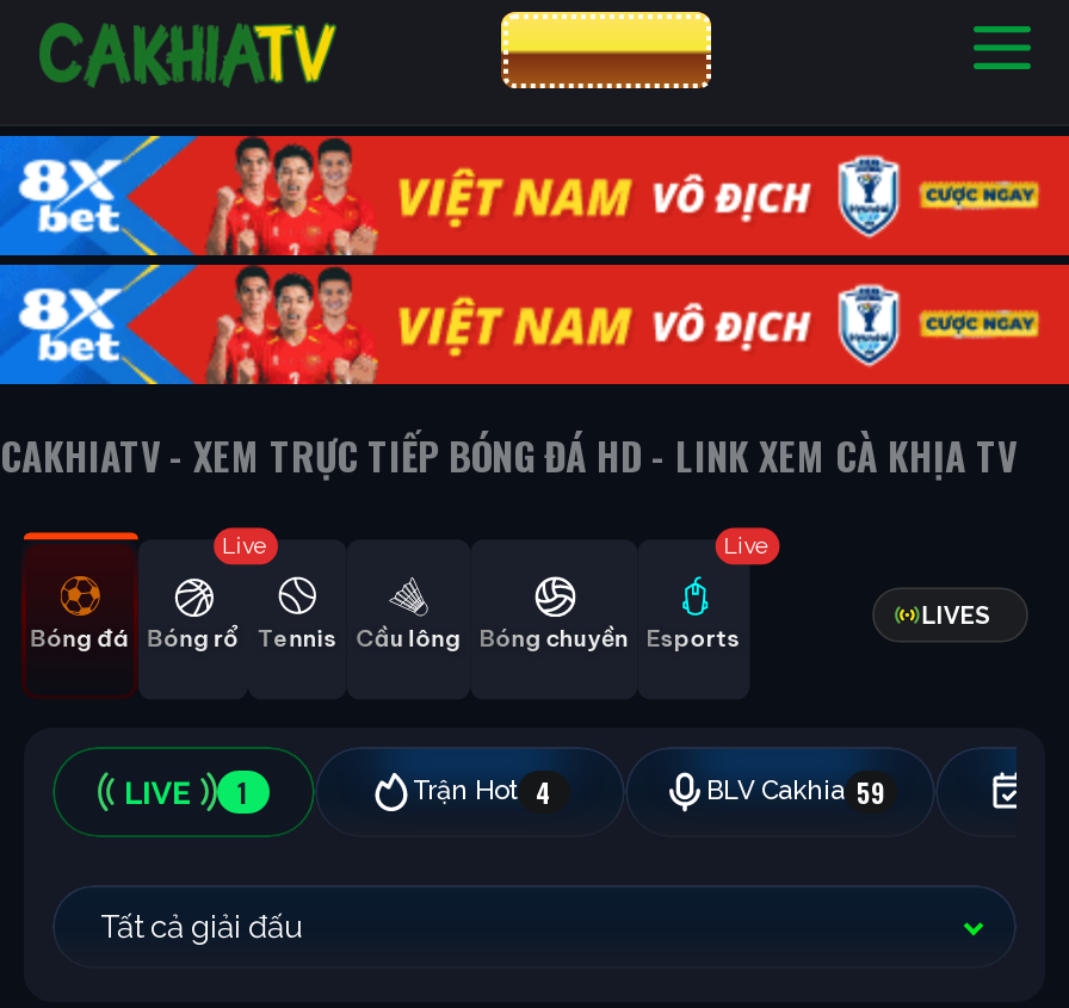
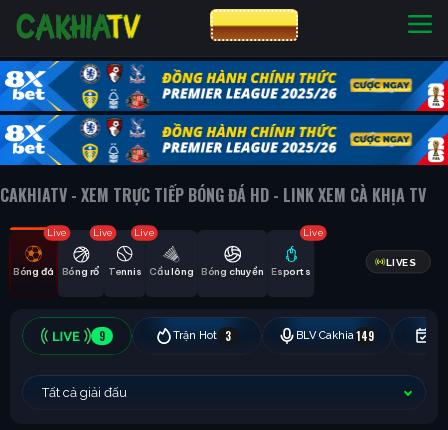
[12,134,1062,386] [image] -> [4,60,445,166] [image]
none -> [47,227,67,237] Live
none -> [134,227,154,237] Live
[237,772,885,810] 1 | Trận Hot 4 | BLV Cakhia 59 -> [99,327,374,343] 9 | Trận Hot | 3 | BLV Cakhia 149

